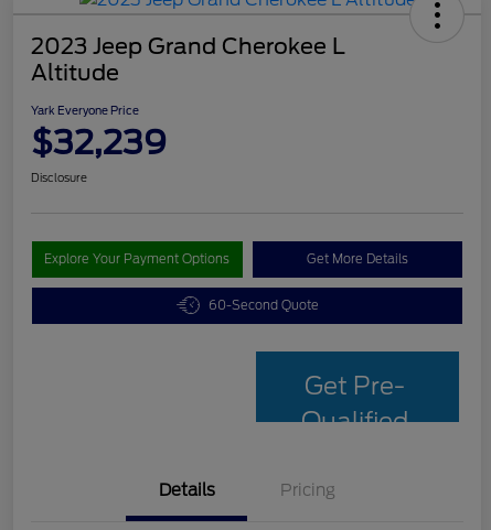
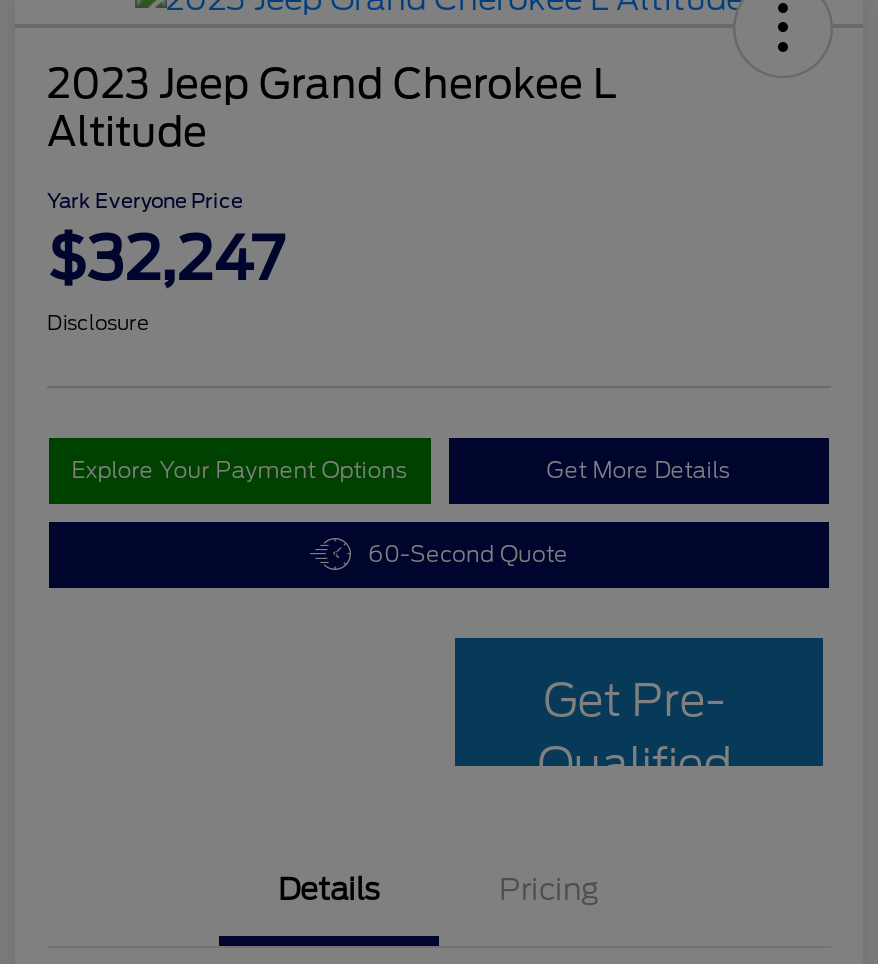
[31,122,167,162] $32,239 -> [47,222,283,294] $32,247

